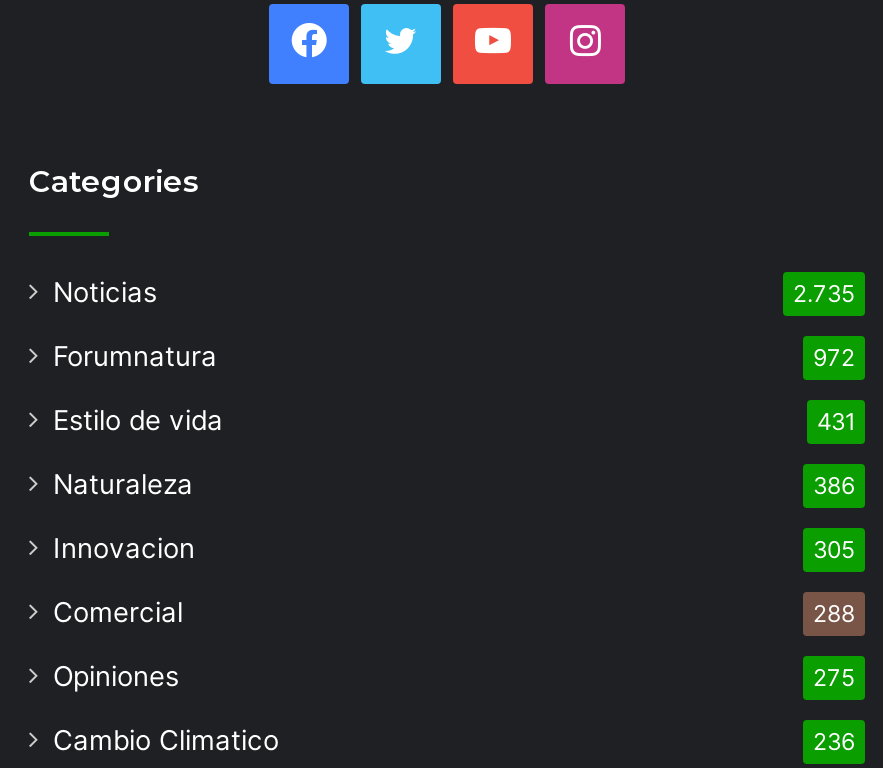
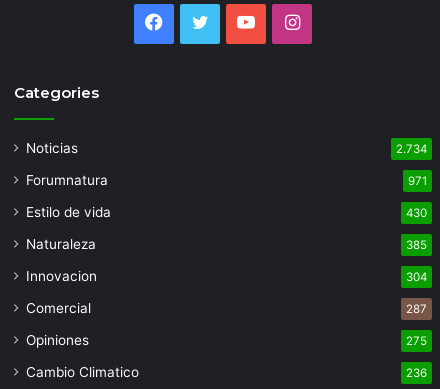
[793,280,855,308] 2.735 -> [396,142,427,156] 2.734
[813,344,855,372] 972 -> [408,174,427,188] 971
[817,408,855,436] 431 -> [406,206,427,220] 430
[813,472,855,500] 386 -> [406,238,427,252] 385
[813,536,855,564] 305 -> [406,270,427,284] 304
[813,600,855,628] 288 -> [406,302,427,316] 287

